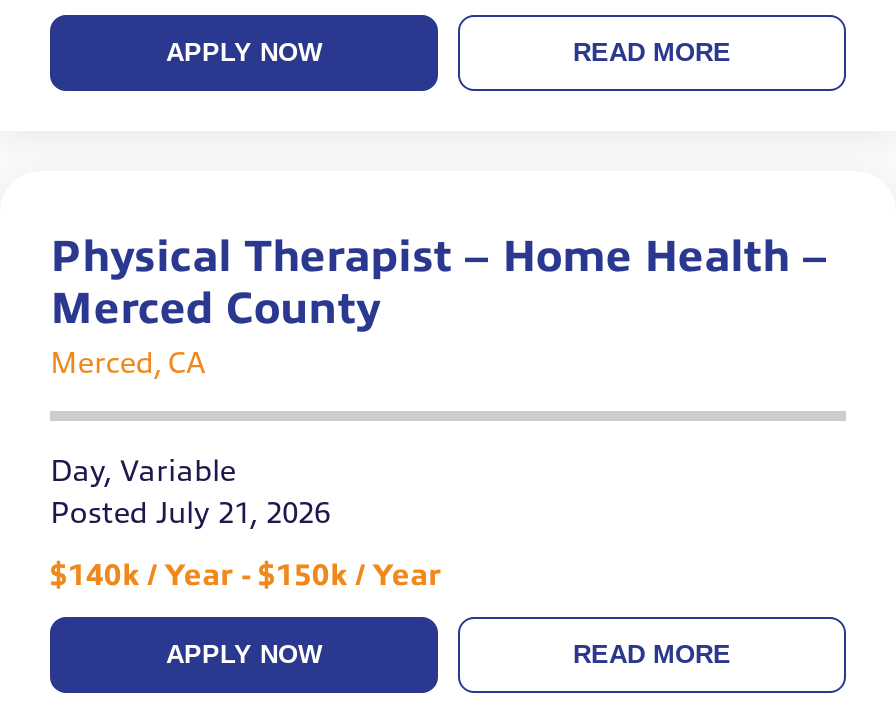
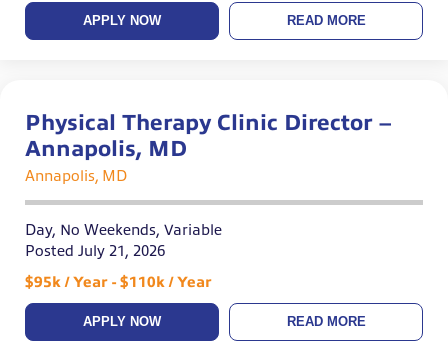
[50,231,828,379] Physical Therapist – Home Health – | Merced County | Merced, CA -> [25,110,392,184] Physical Therapy Clinic Director – | Annapolis, MD | Annapolis, MD
[50,455,236,487] Day, Variable -> [25,222,222,238] Day, No Weekends, Variable
[50,559,442,591] $140k / Year - $150k / Year -> [25,274,212,290] $95k / Year - $110k / Year

